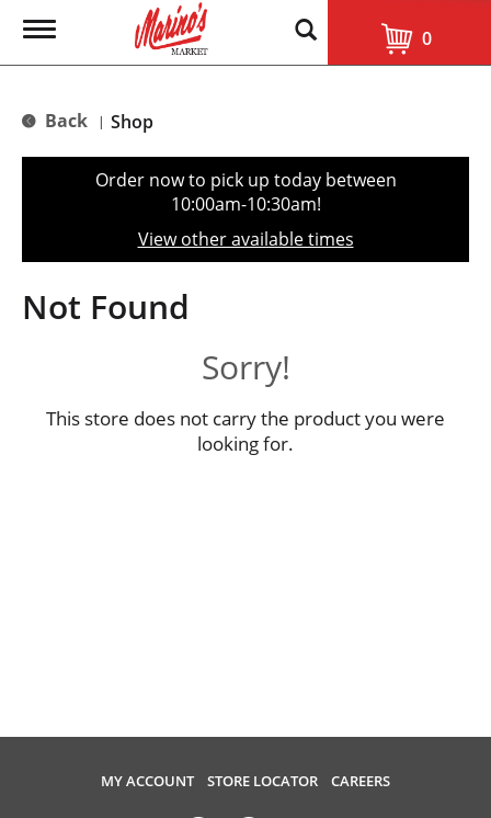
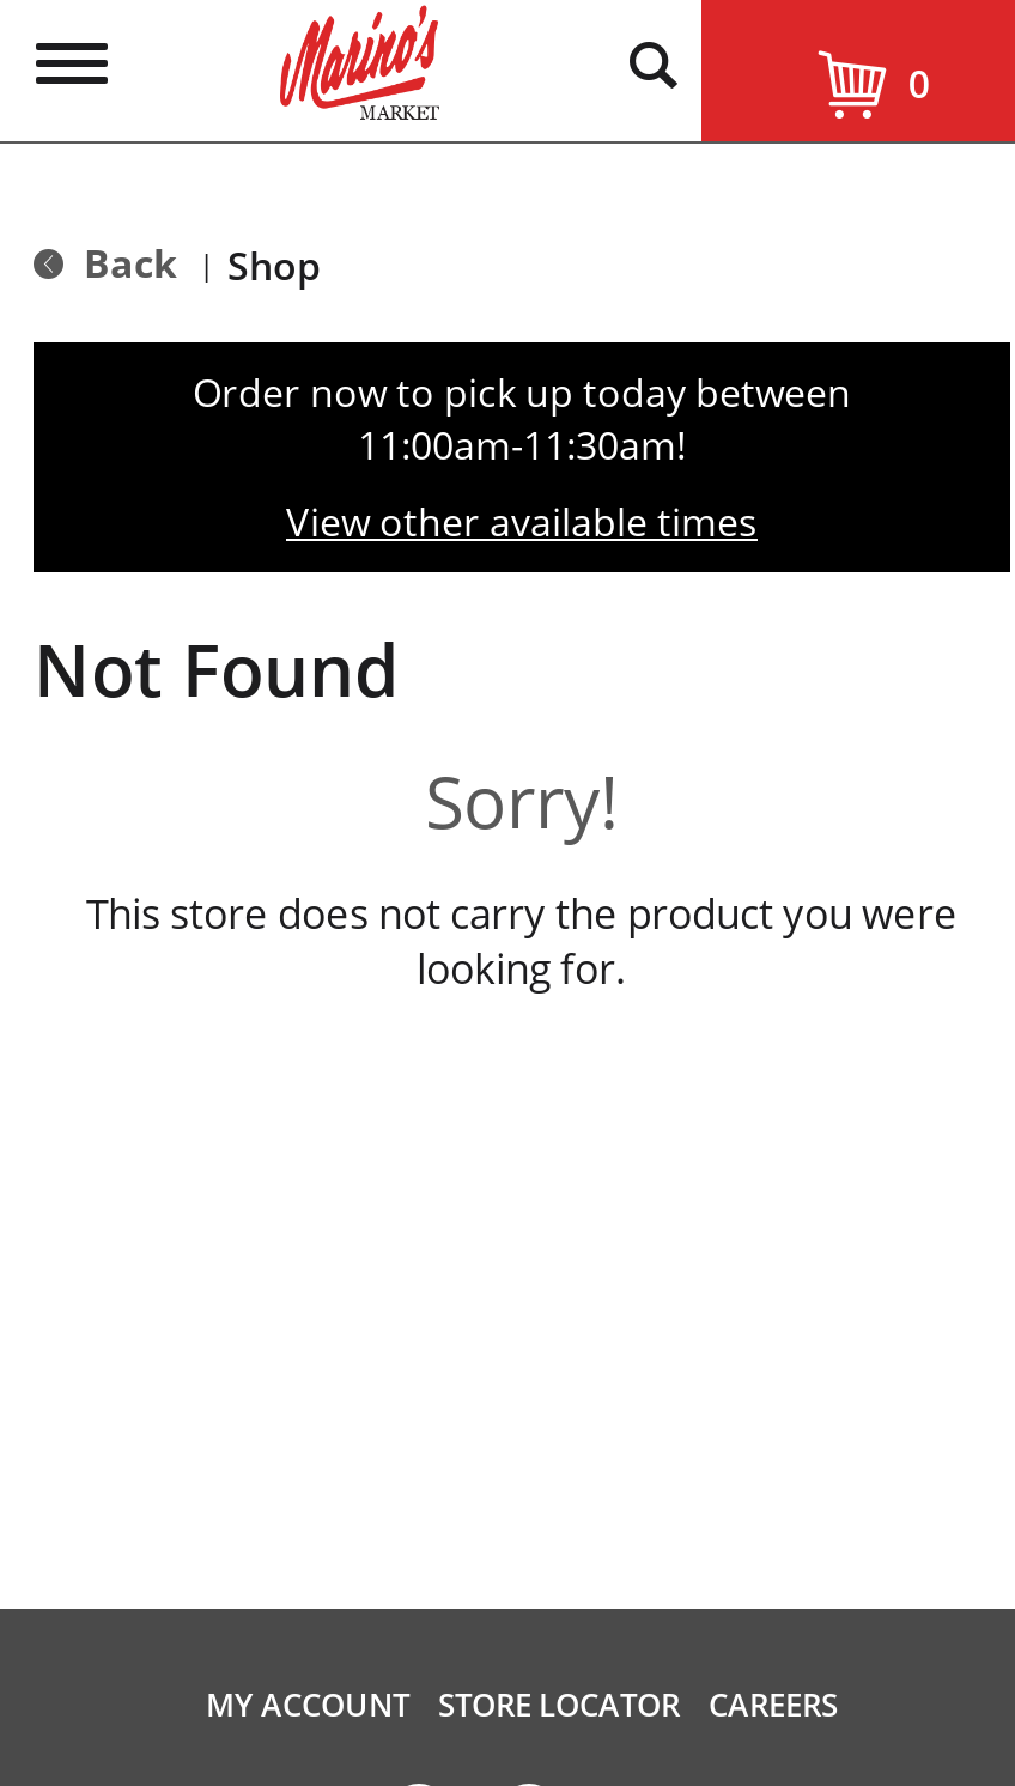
[170,192,321,216] 10:00am-10:30am! -> [358,419,686,472] 11:00am-11:30am!

